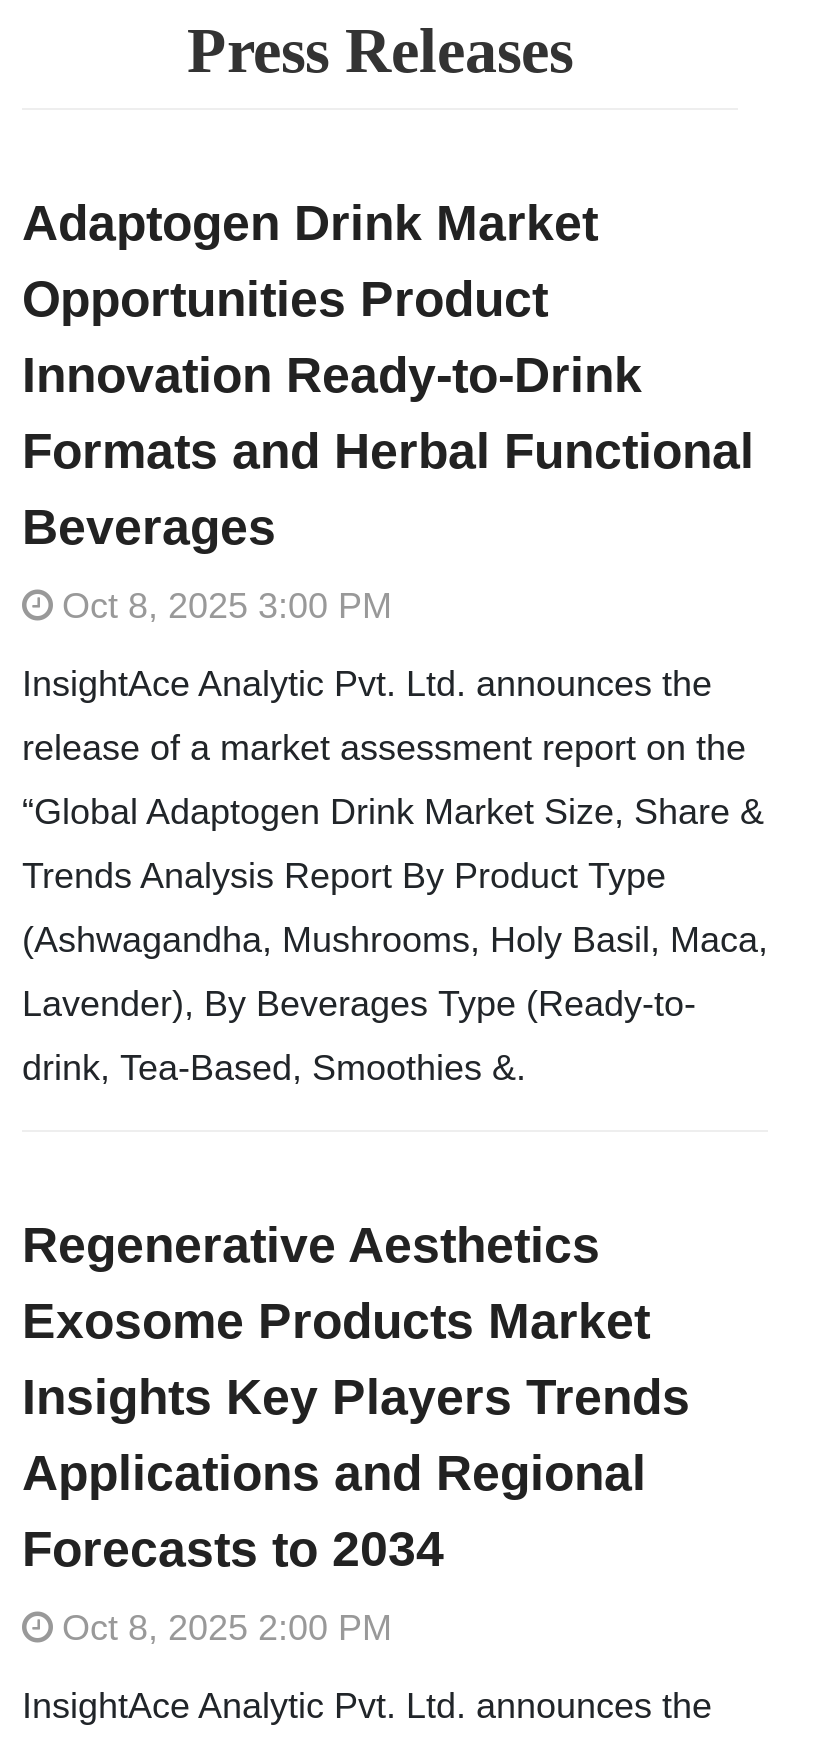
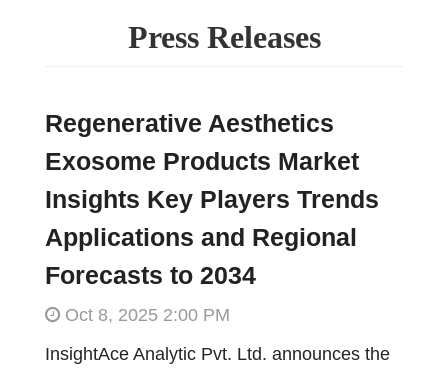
[22,193,768,1087] Adaptogen Drink Market | Opportunities Product | Innovation Ready-to-Drink | Formats and Herbal Functional | Beverages | Oct 8, 2025 3:00 PM | InsightAce Analytic Pvt. Ltd. announces the | release of a market assessment report on the | “Global Adaptogen Drink Market Size, Share & | Trends Analysis Report By Product Type | (Ashwagandha, Mushrooms, Holy Basil, Maca, | Lavender), By Beverages Type (Ready-to- | drink, Tea-Based, Smoothies &. -> none

